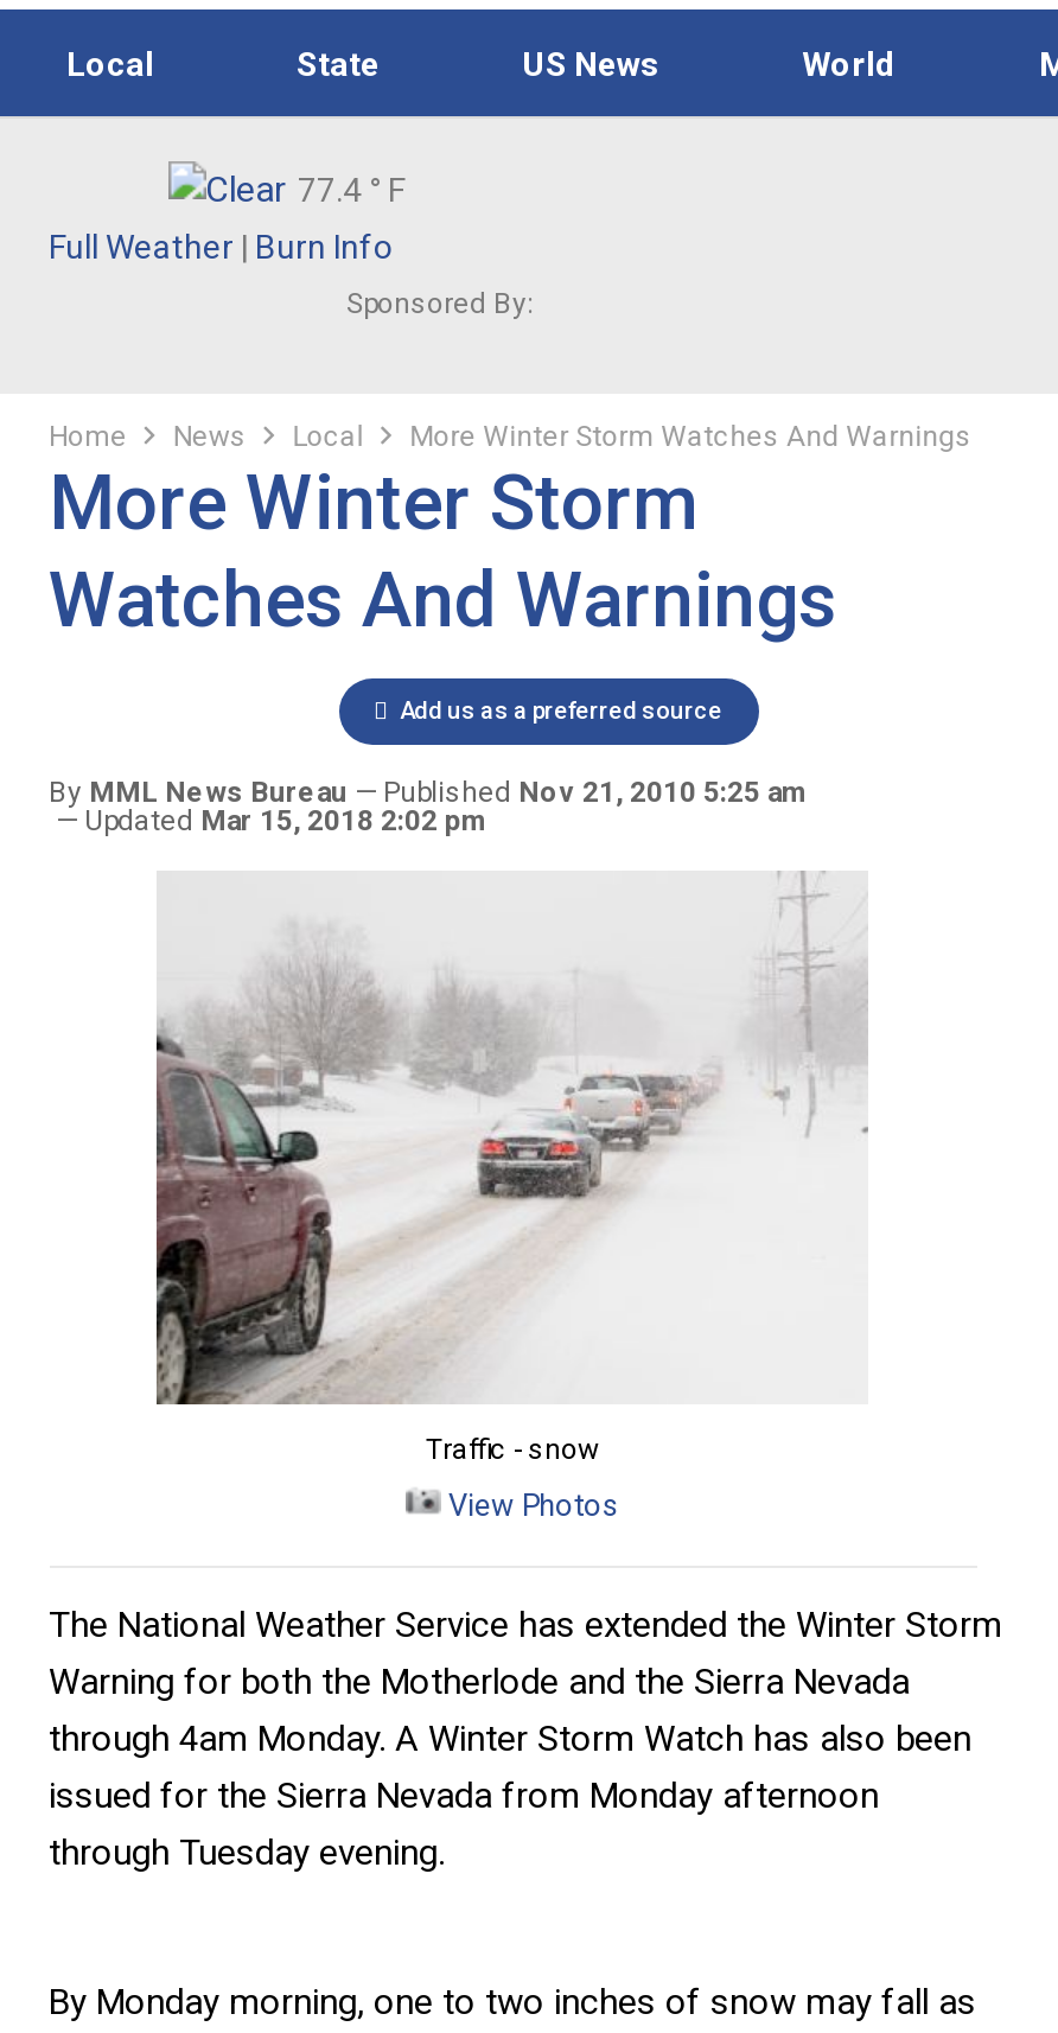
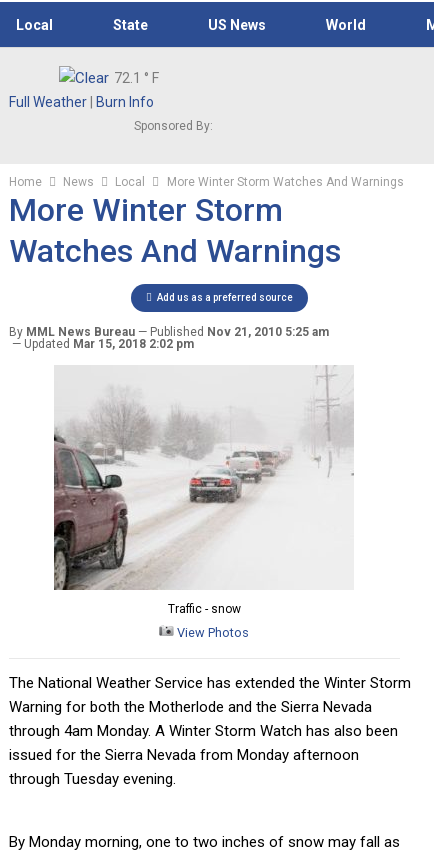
[298,171,404,209] 77.4 ° F -> [113,70,158,86] 72.1 ° F

